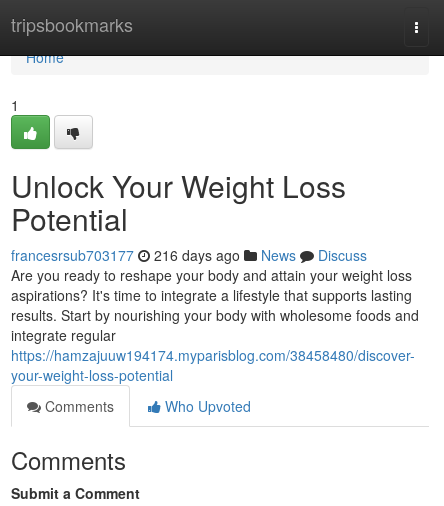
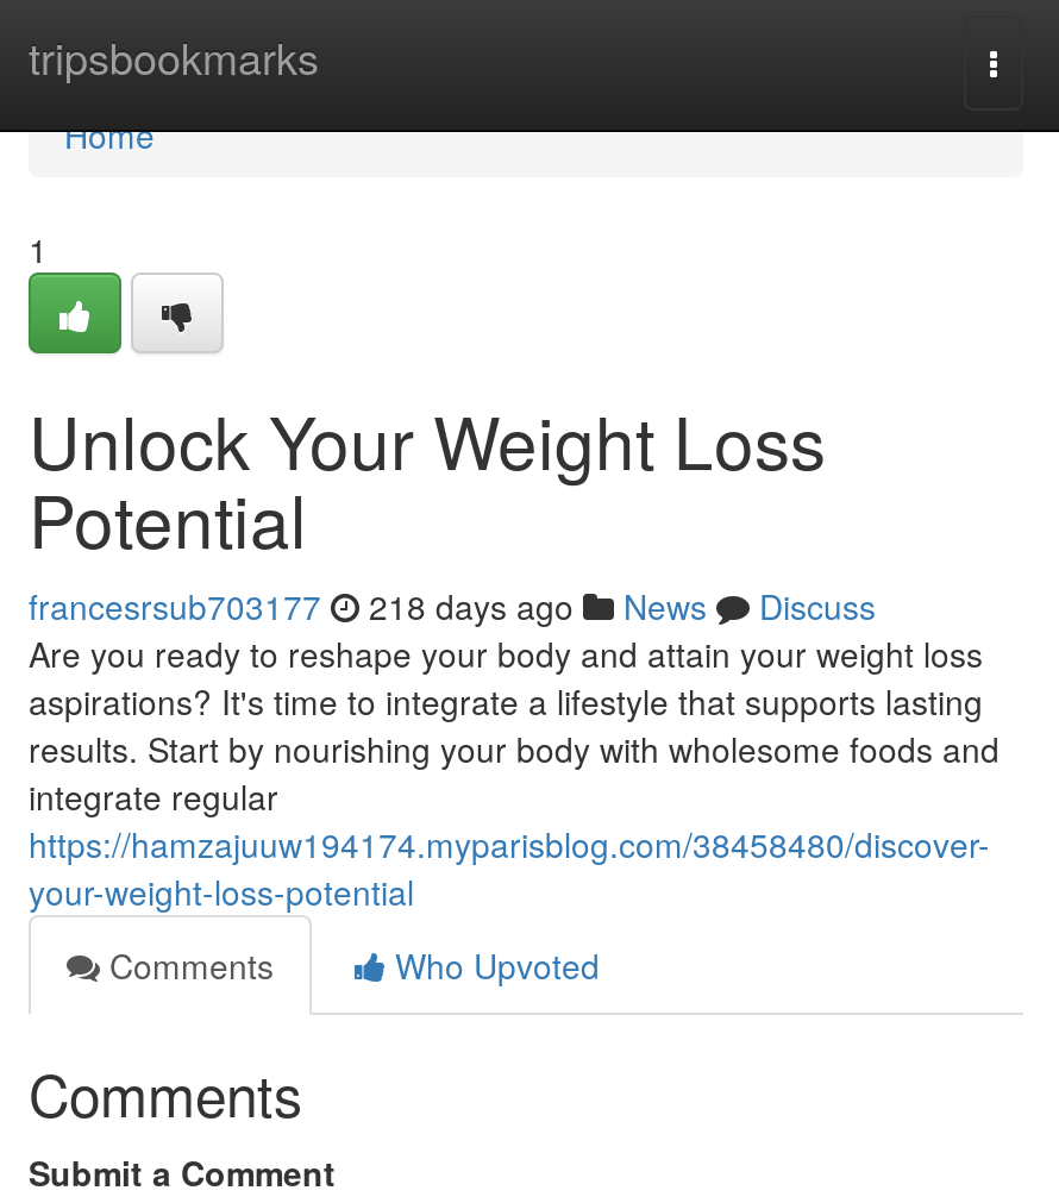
[11,245,367,265] francesrsub703177 216 days ago News Discuss -> [29,582,876,629] francesrsub703177 218 days ago News Discuss

